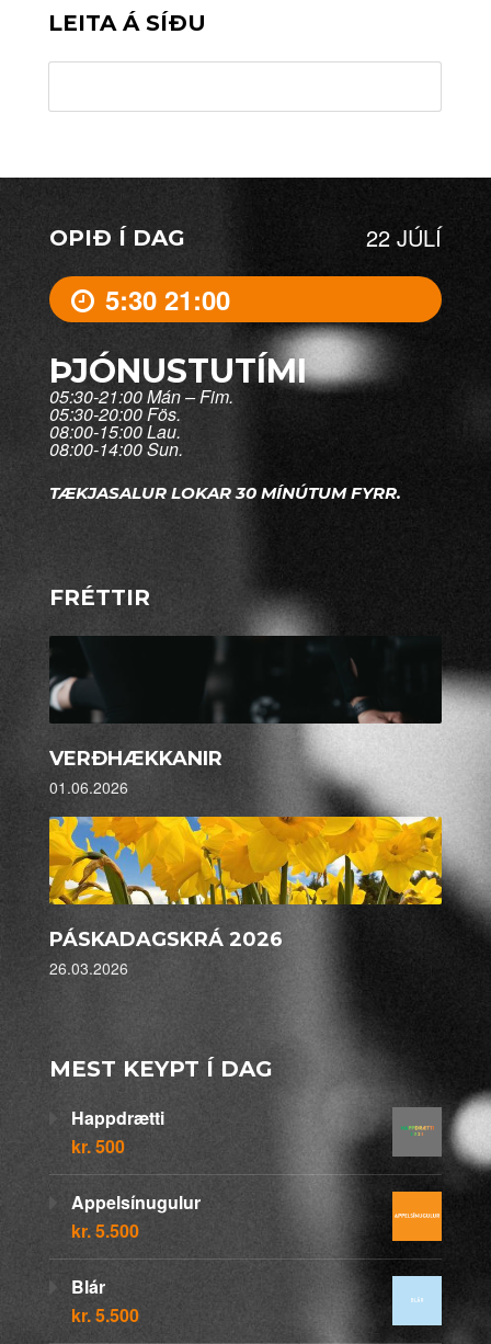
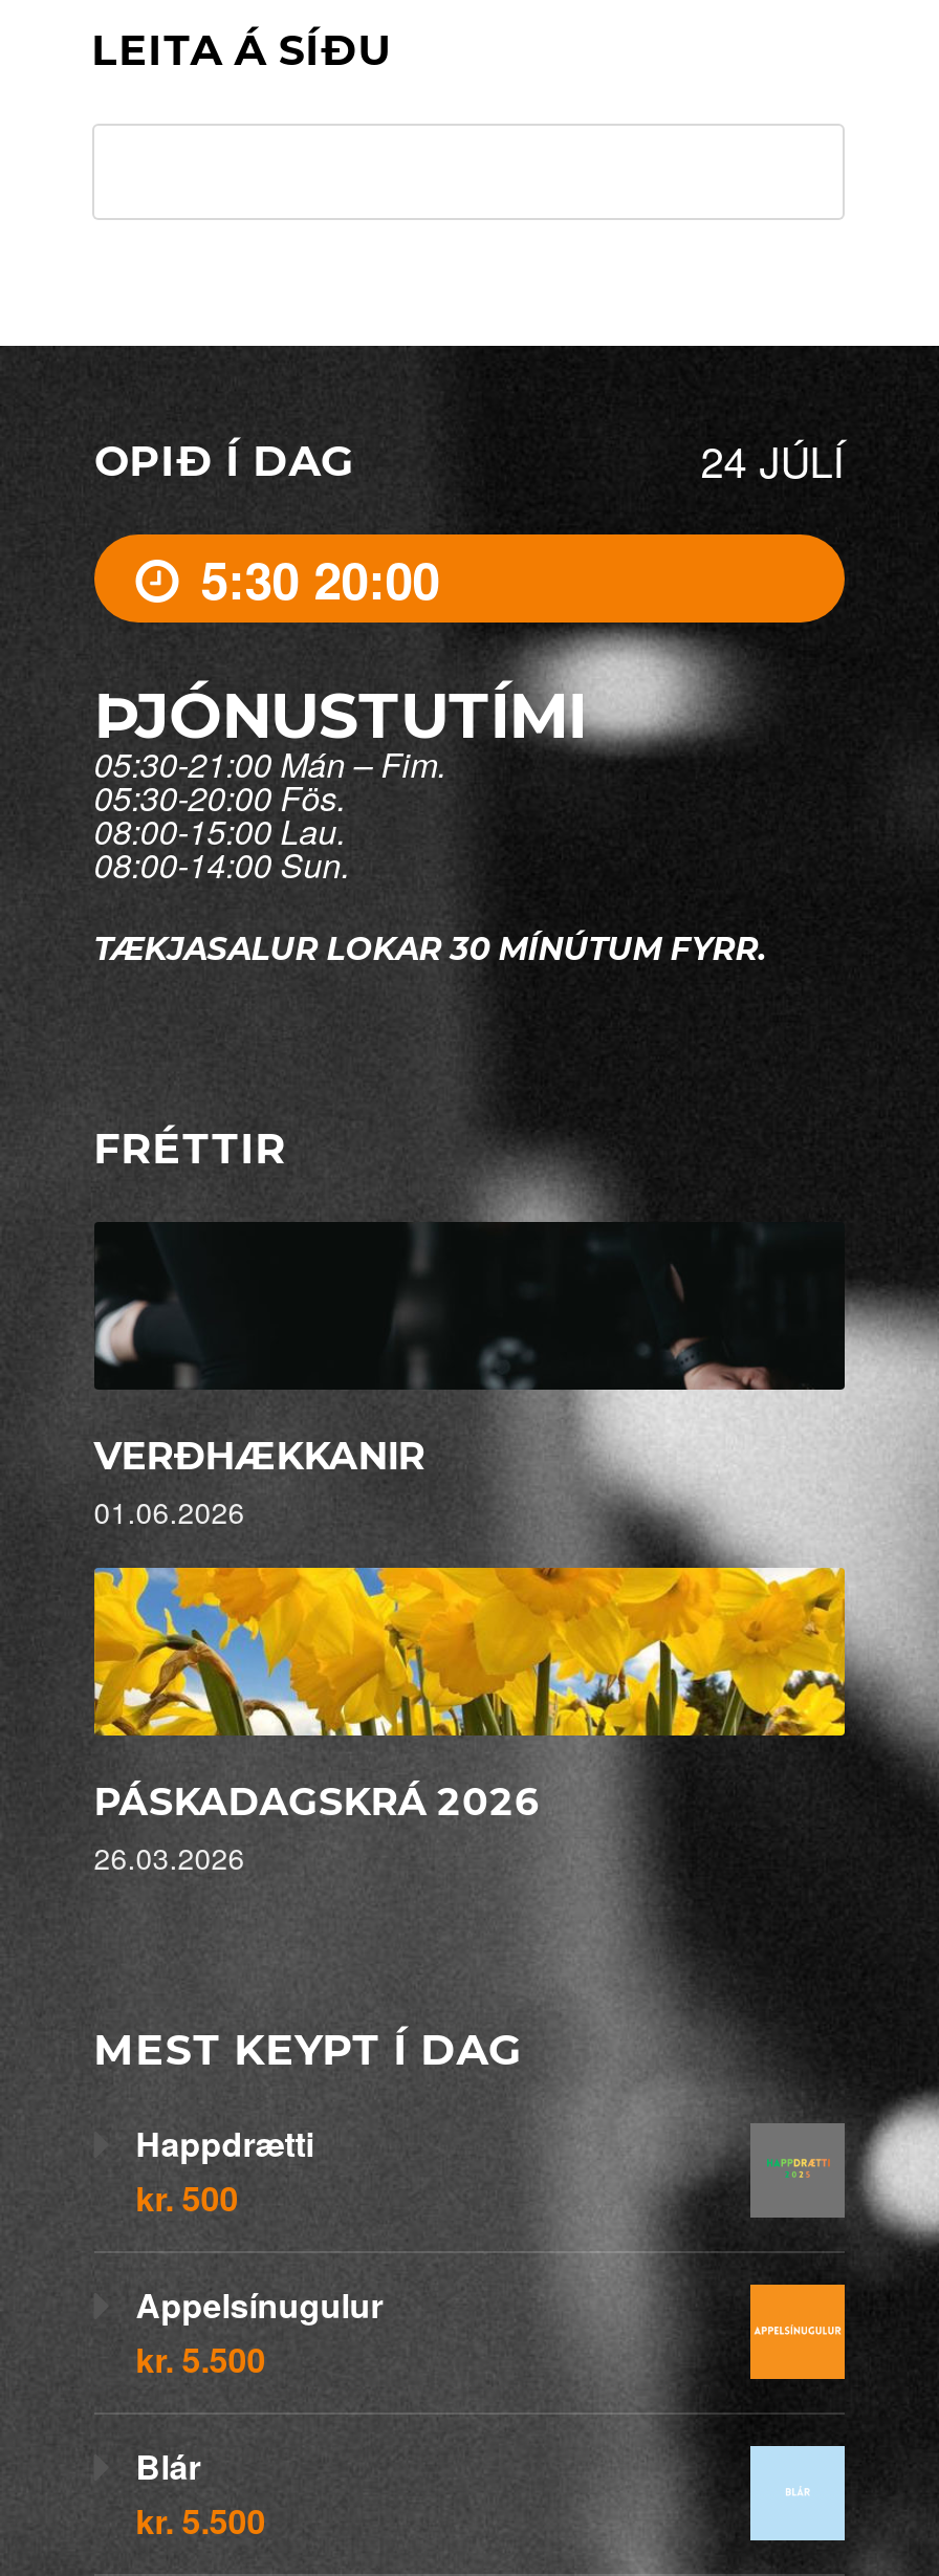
[366,221,442,253] 22 JÚLÍ -> [700,429,845,490] 24 JÚLÍ
[105,280,230,317] 5:30 21:00 -> [201,542,440,613] 5:30 20:00

